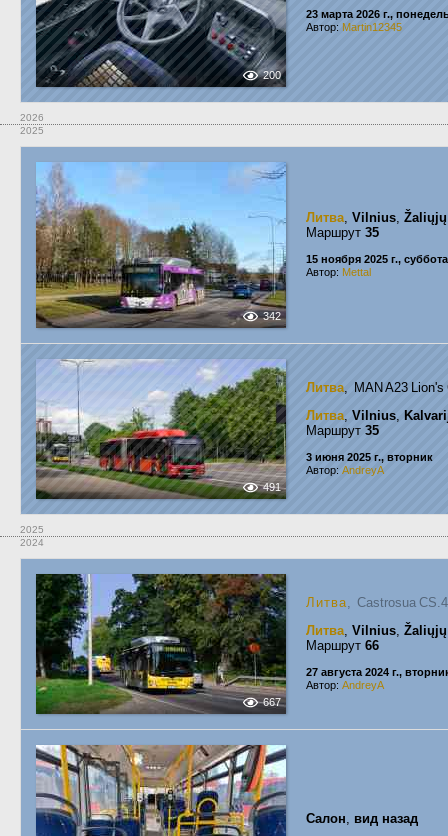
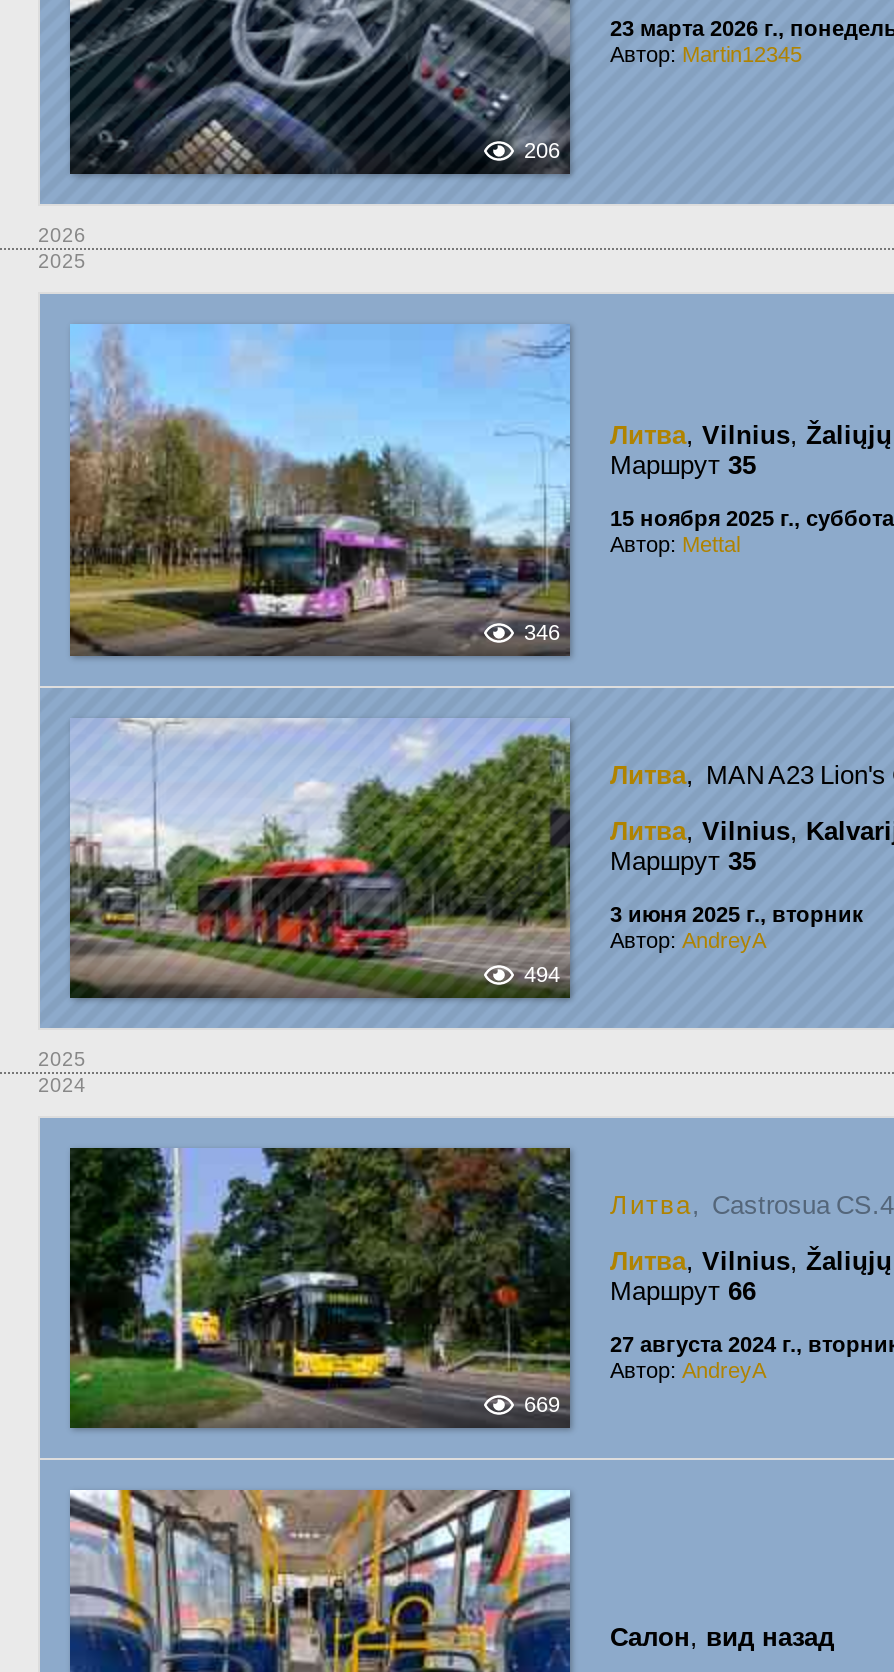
[263,69,281,81] 200 -> [524,138,560,162] 206
[263,310,281,322] 342 -> [524,620,560,644] 346
[263,481,281,493] 491 -> [524,962,560,986] 494
[263,696,281,708] 667 -> [524,1392,560,1416] 669

